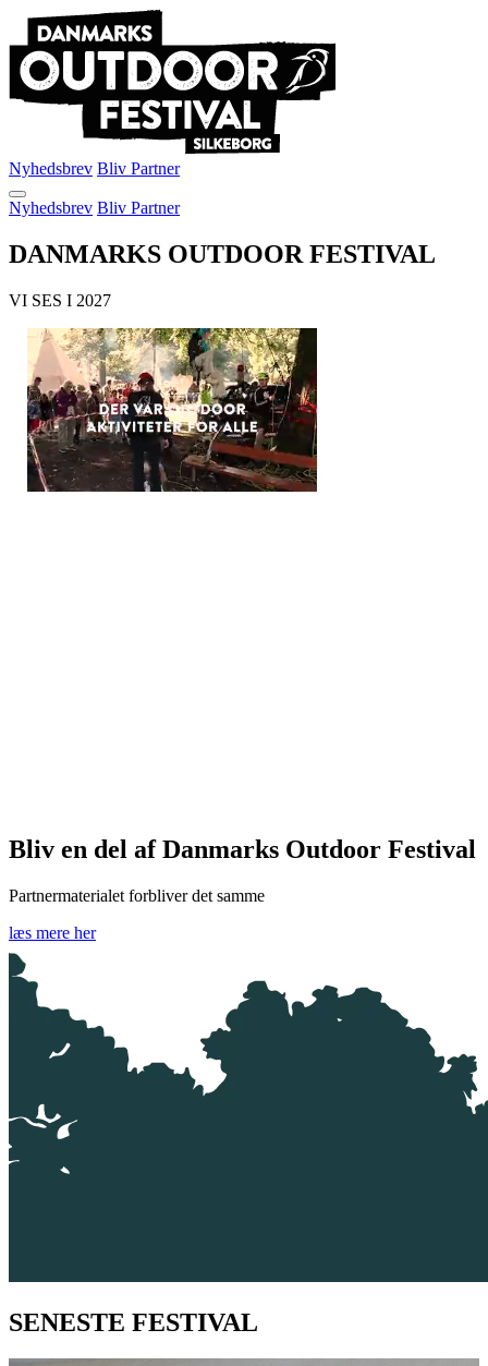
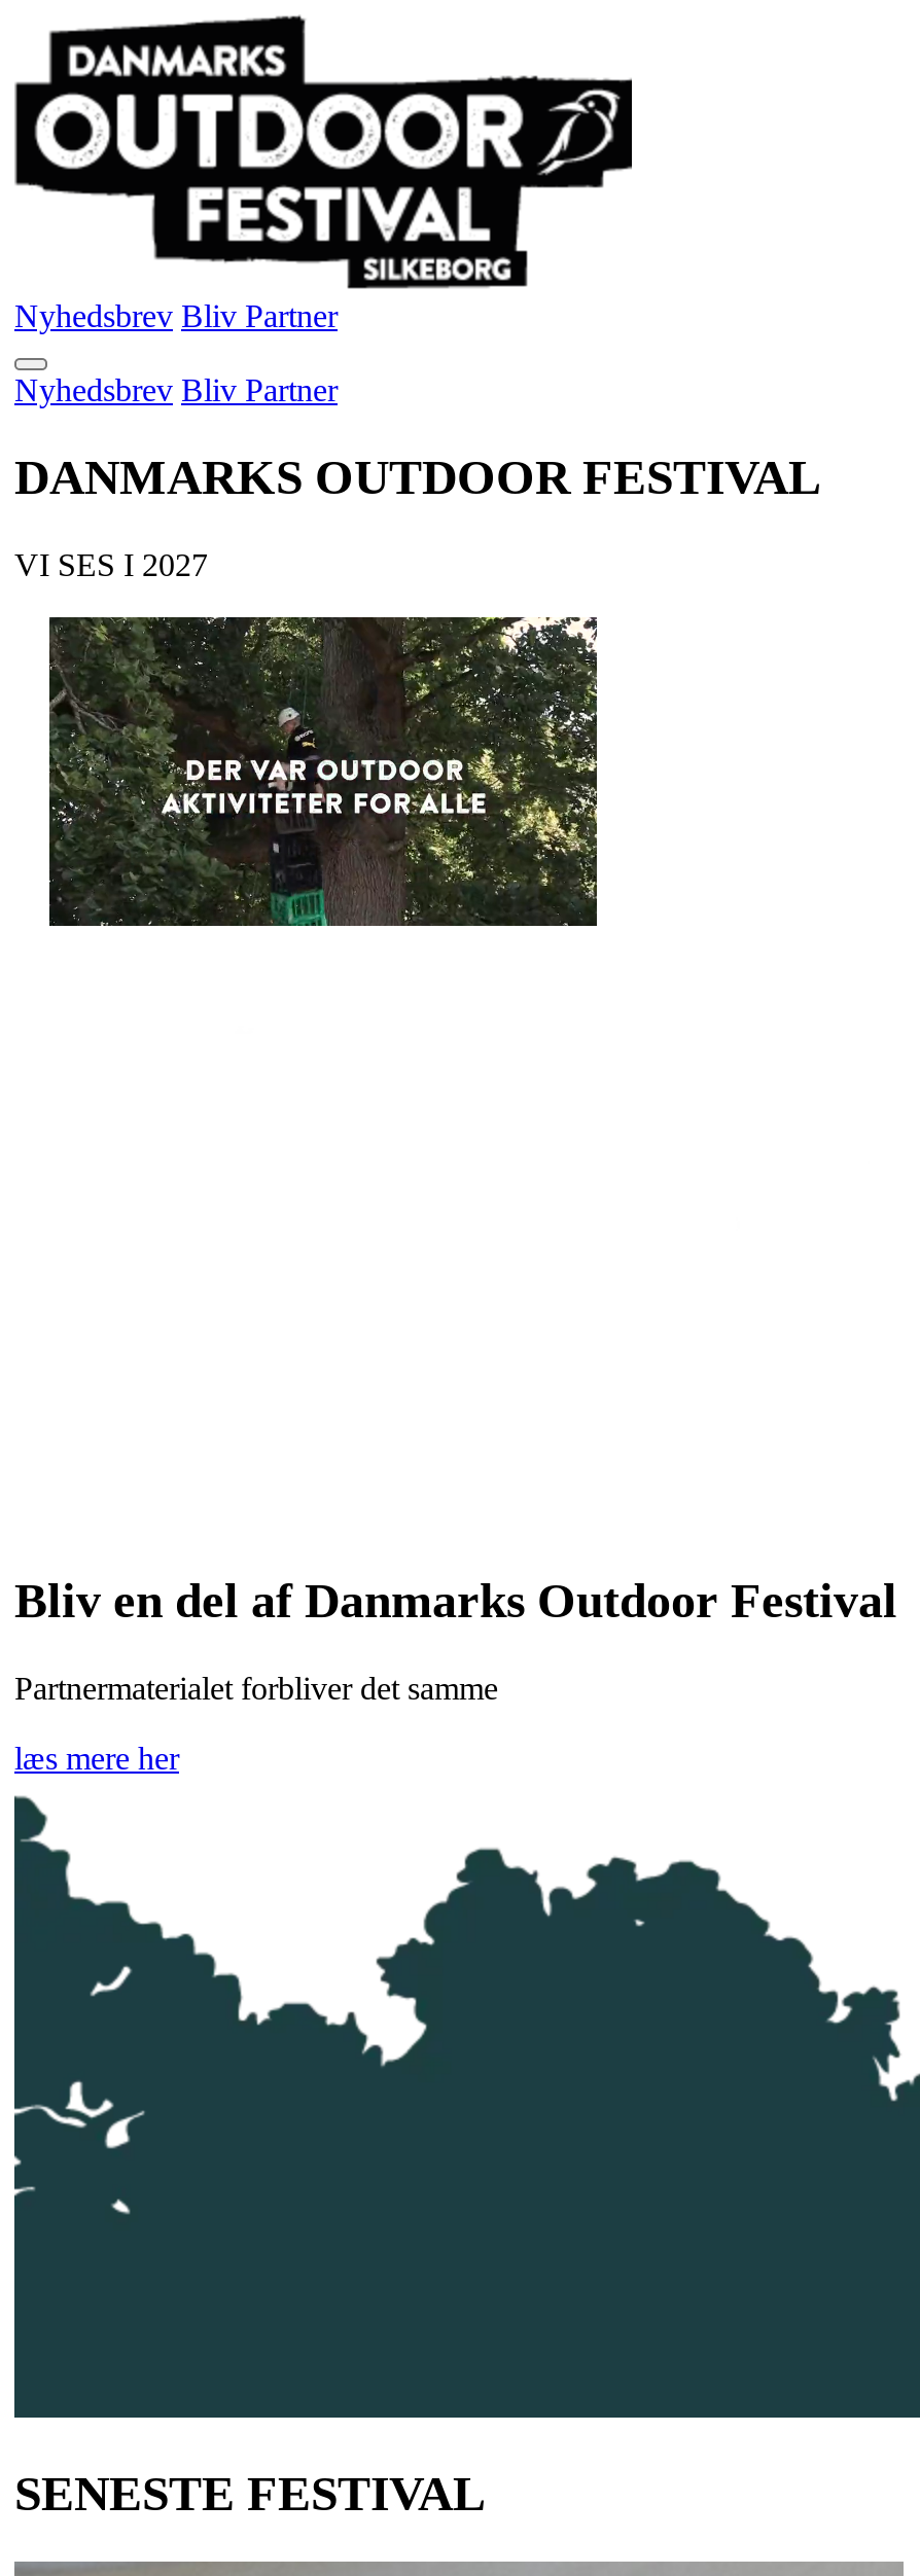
[27,327,318,492] [image] -> [47,615,599,926] [image]

